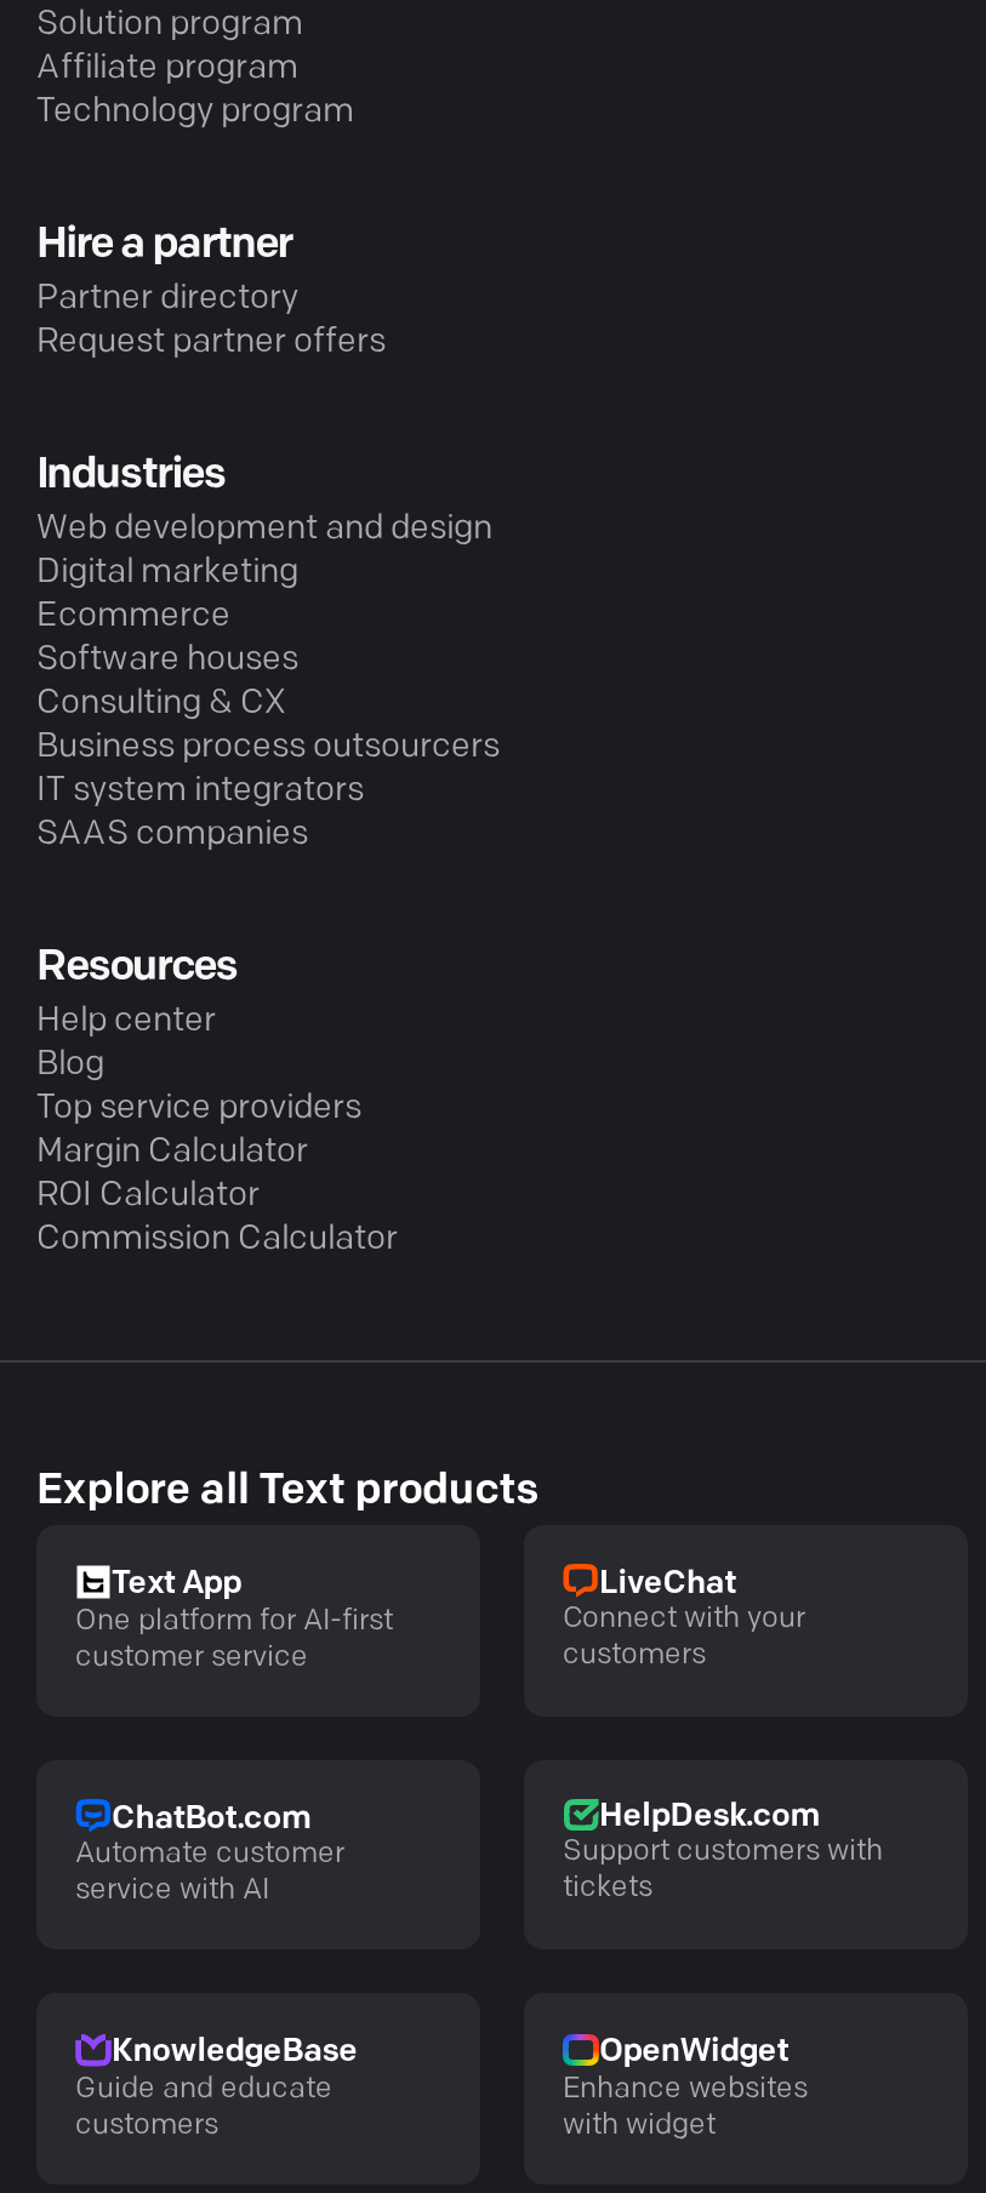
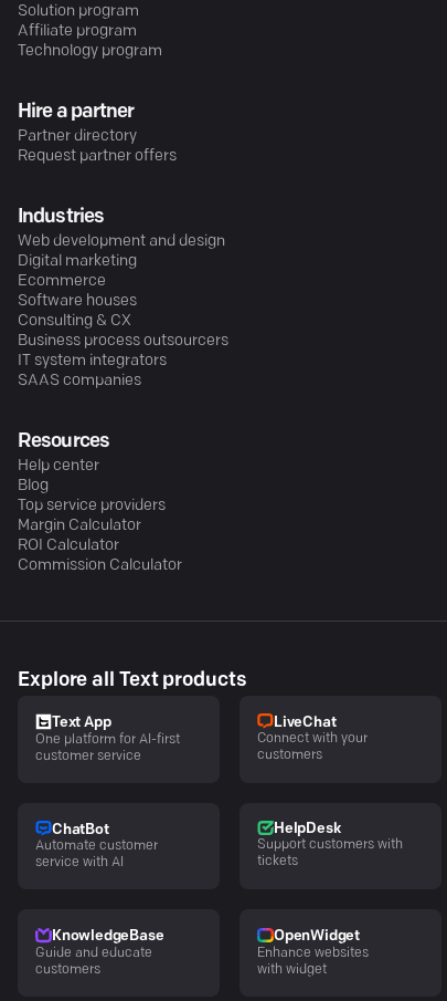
[112,1803,310,1834] ChatBot.com -> [52,822,109,837] ChatBot
[599,1801,819,1832] HelpDesk.com -> [274,822,340,836] HelpDesk

